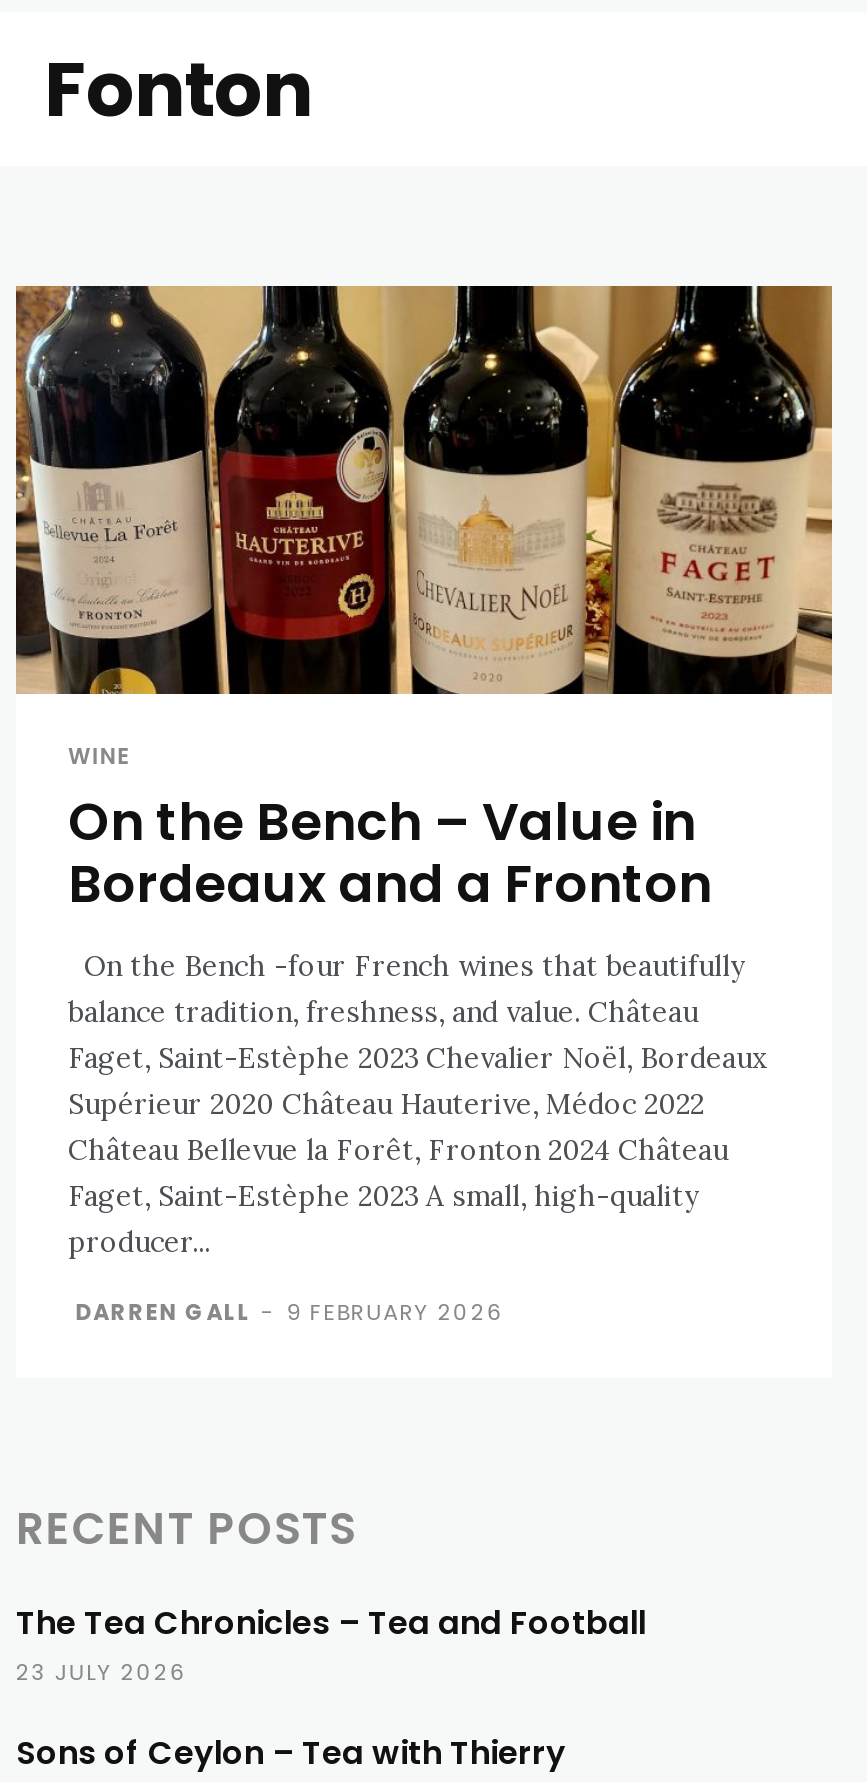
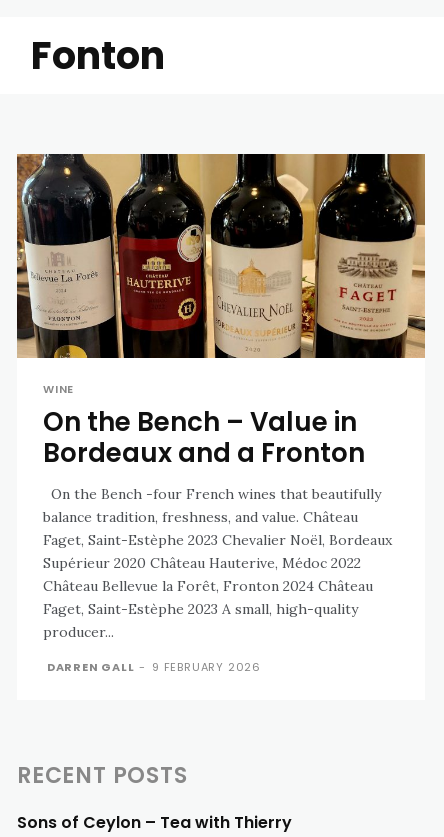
[16,1599,646,1687] The Tea Chronicles – Tea and Football | 23 JULY 2026 -> none

